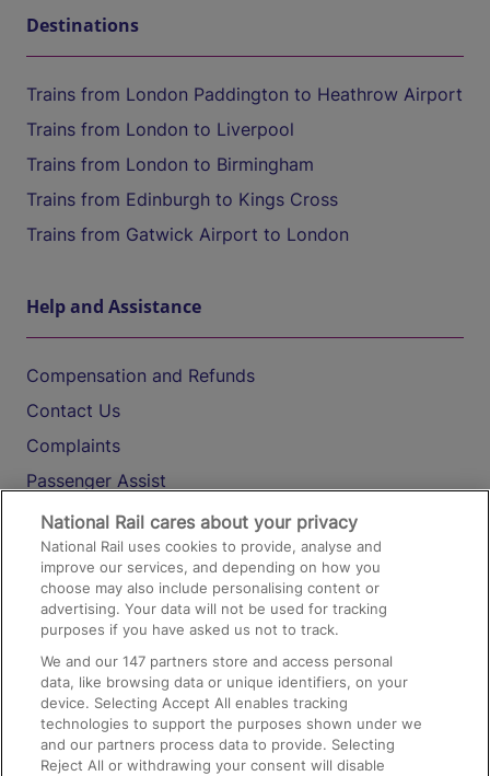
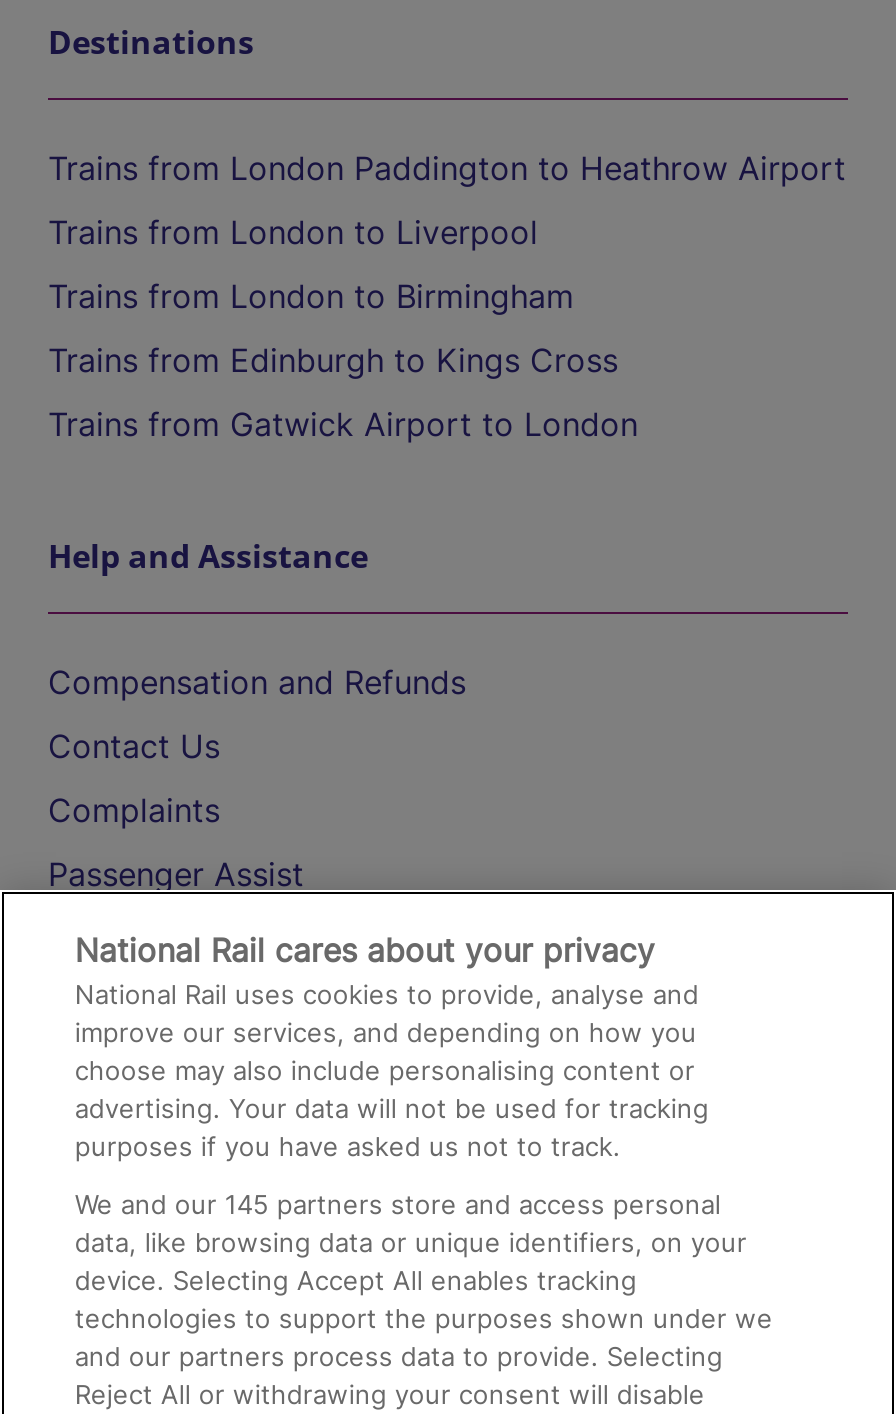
[41,652,393,670] We and our 147 partners store and access personal -> [75,1188,721,1220] We and our 145 partners store and access personal

